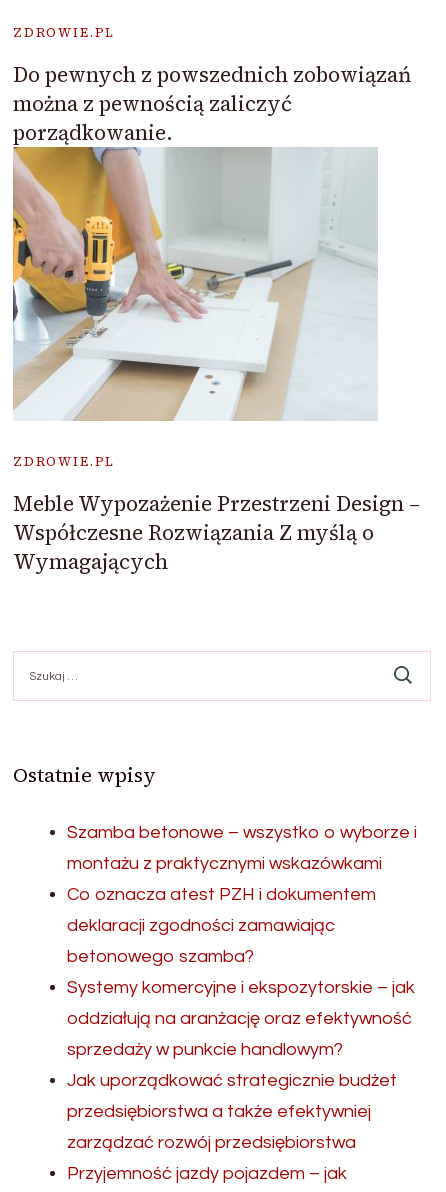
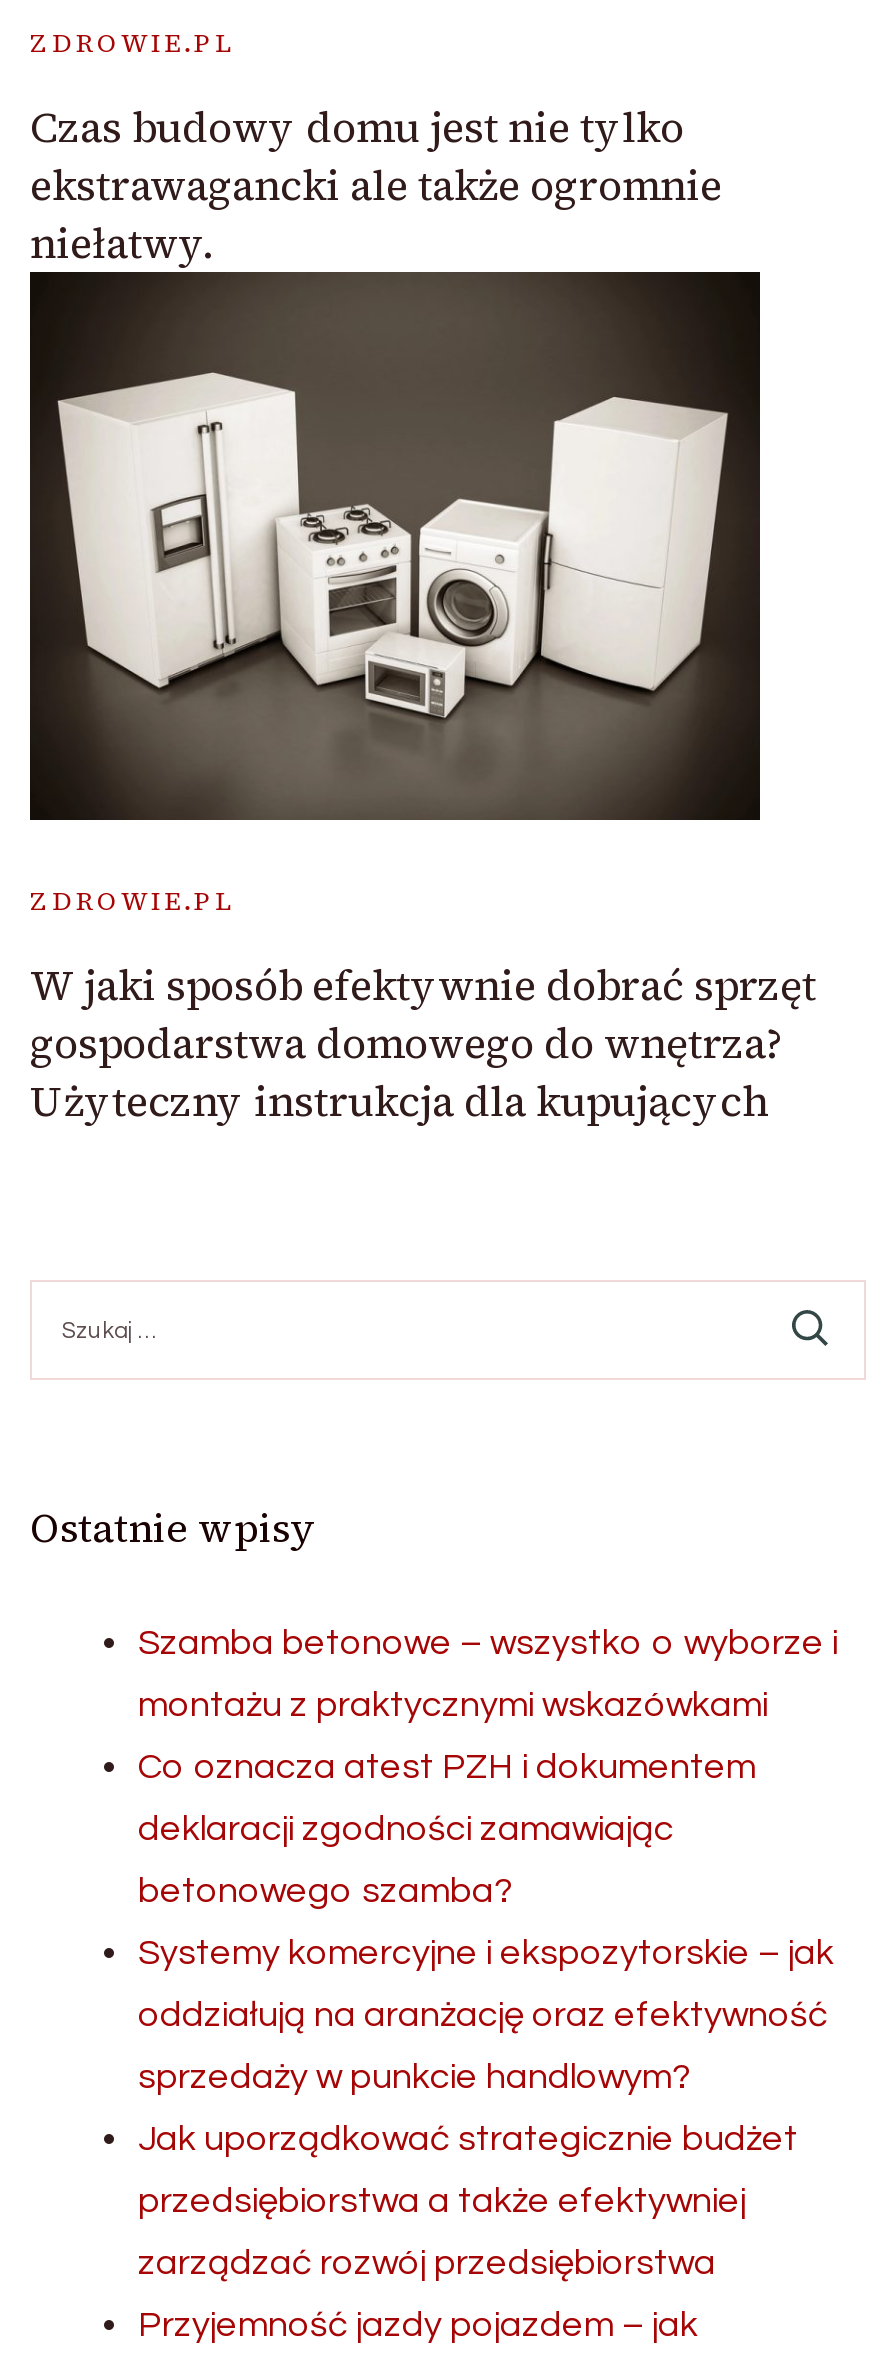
[13,60,411,147] Do pewnych z powszednich zobowiązań | można z pewnością zaliczyć | porządkowanie. -> [30,98,722,272] Czas budowy domu jest nie tylko | ekstrawagancki ale także ogromnie | niełatwy.
[12,147,378,421] [image] -> [28,270,762,822] [image]
[13,489,420,576] Meble Wypozażenie Przestrzeni Design – | Współczesne Rozwiązania Z myślą o | Wymagających -> [30,955,816,1129] W jaki sposób efektywnie dobrać sprzęt | gospodarstwa domowego do wnętrza? | Użyteczny instrukcja dla kupujących

